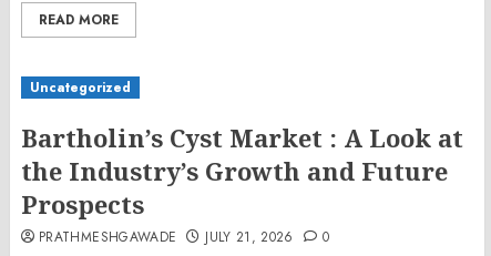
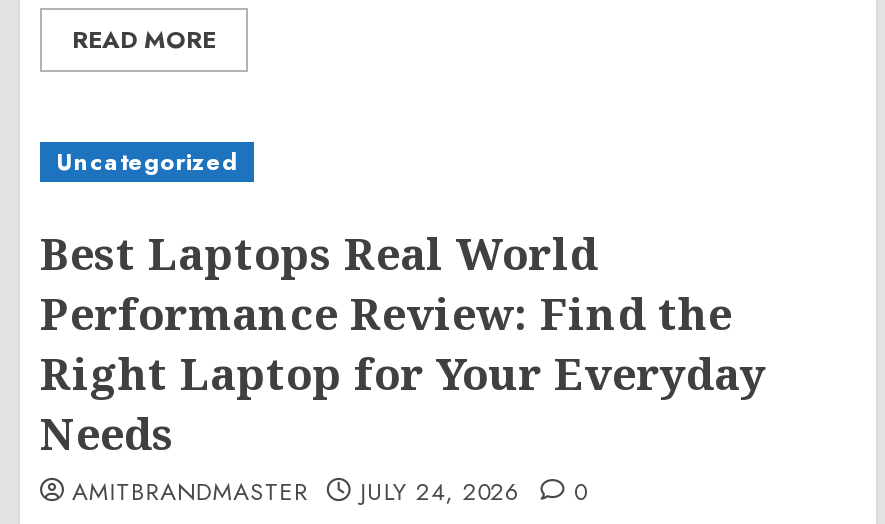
[21,121,463,247] Bartholin’s Cyst Market : A Look at | the Industry’s Growth and Future | Prospects | PRATHMESHGAWADE | JULY 21, 2026 -> [40,222,766,510] Best Laptops Real World | Performance Review: Find the | Right Laptop for Your Everyday | Needs | AMITBRANDMASTER | JULY 24, 2026

